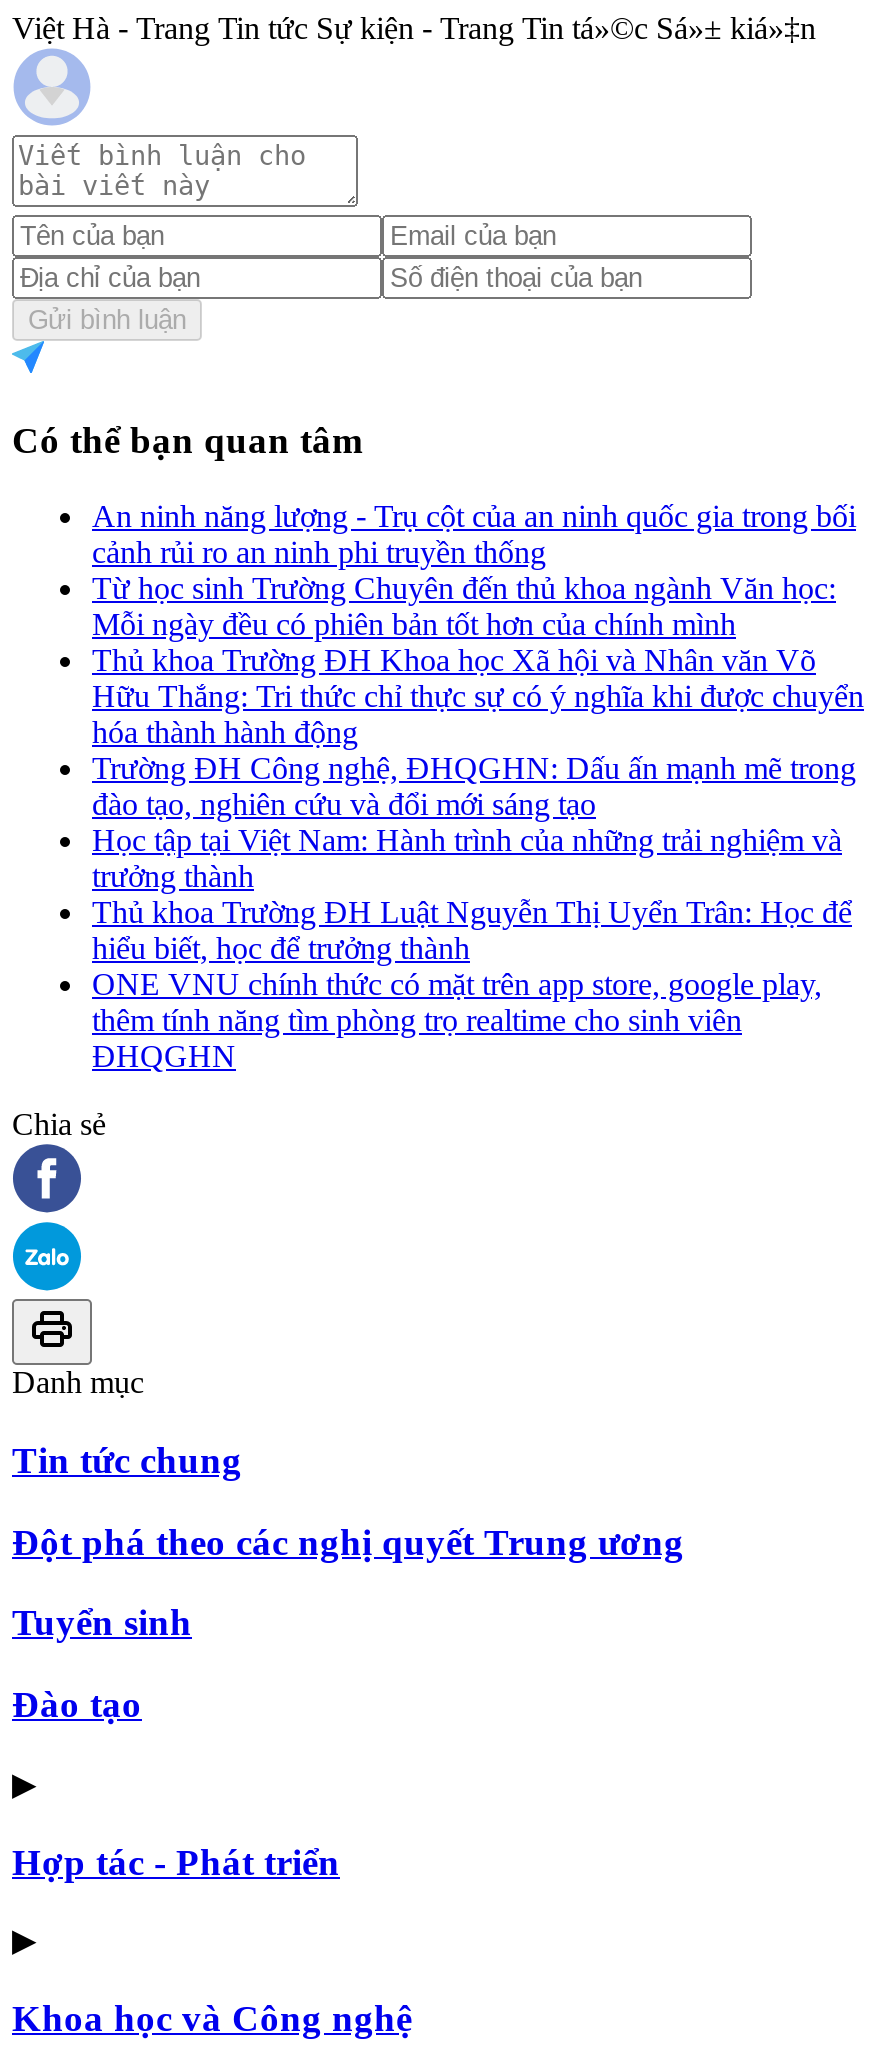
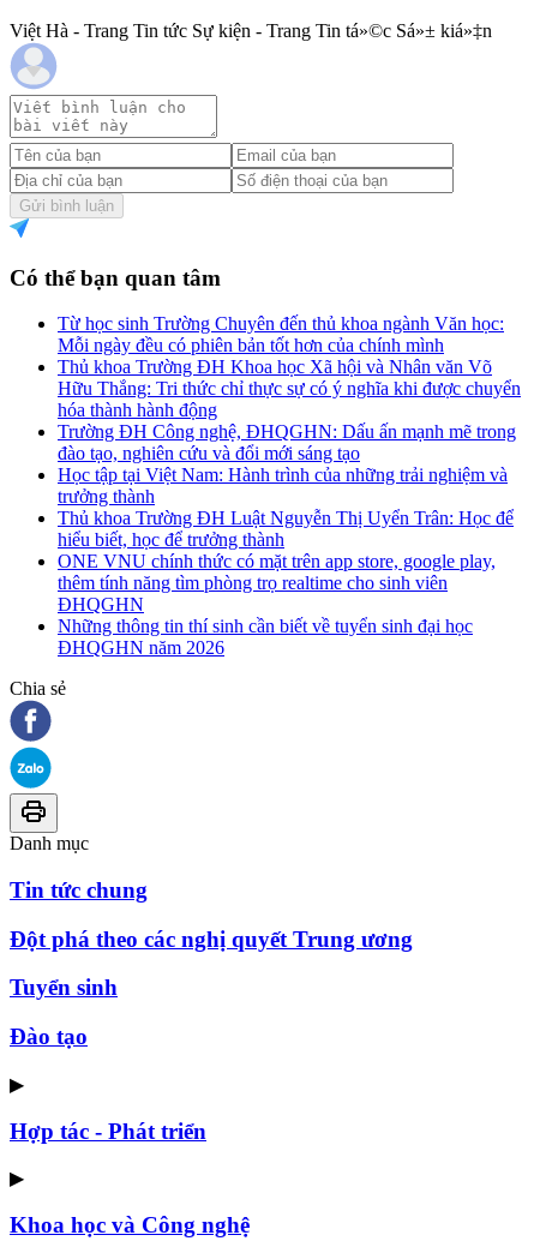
[92,499,856,569] An ninh năng lượng - Trụ cột của an ninh quốc gia trong bối | cảnh rủi ro an ninh phi truyền thống -> none
moved [92,571,864,1073] -> [58,313,521,615]: Từ học sinh Trường Chuyên đến thủ khoa ngành Văn học: | Mỗi ngày đều có phiên bản tốt hơn của chính mình | Thủ khoa Trường ĐH Khoa học Xã hội và Nhân văn Võ | ... | thêm tính năng tìm phòng trọ realtime cho sinh viên | ĐHQGHN
none -> [58,616,473,658] Những thông tin thí sinh cần biết về tuyển sinh đại học | ĐHQGHN năm 2026

